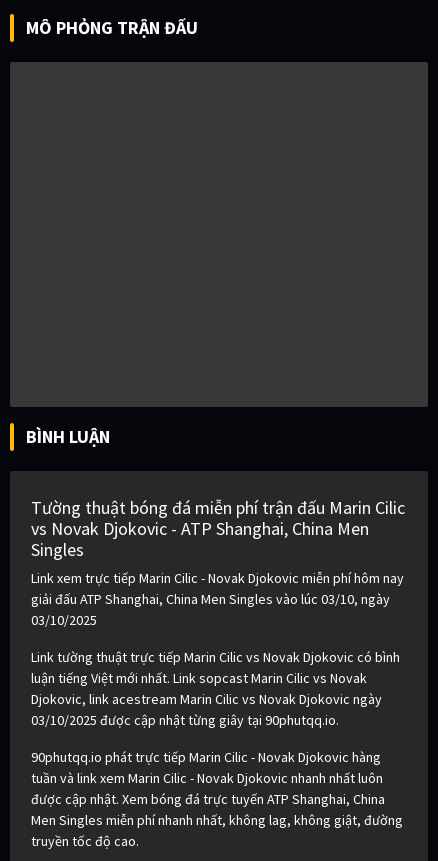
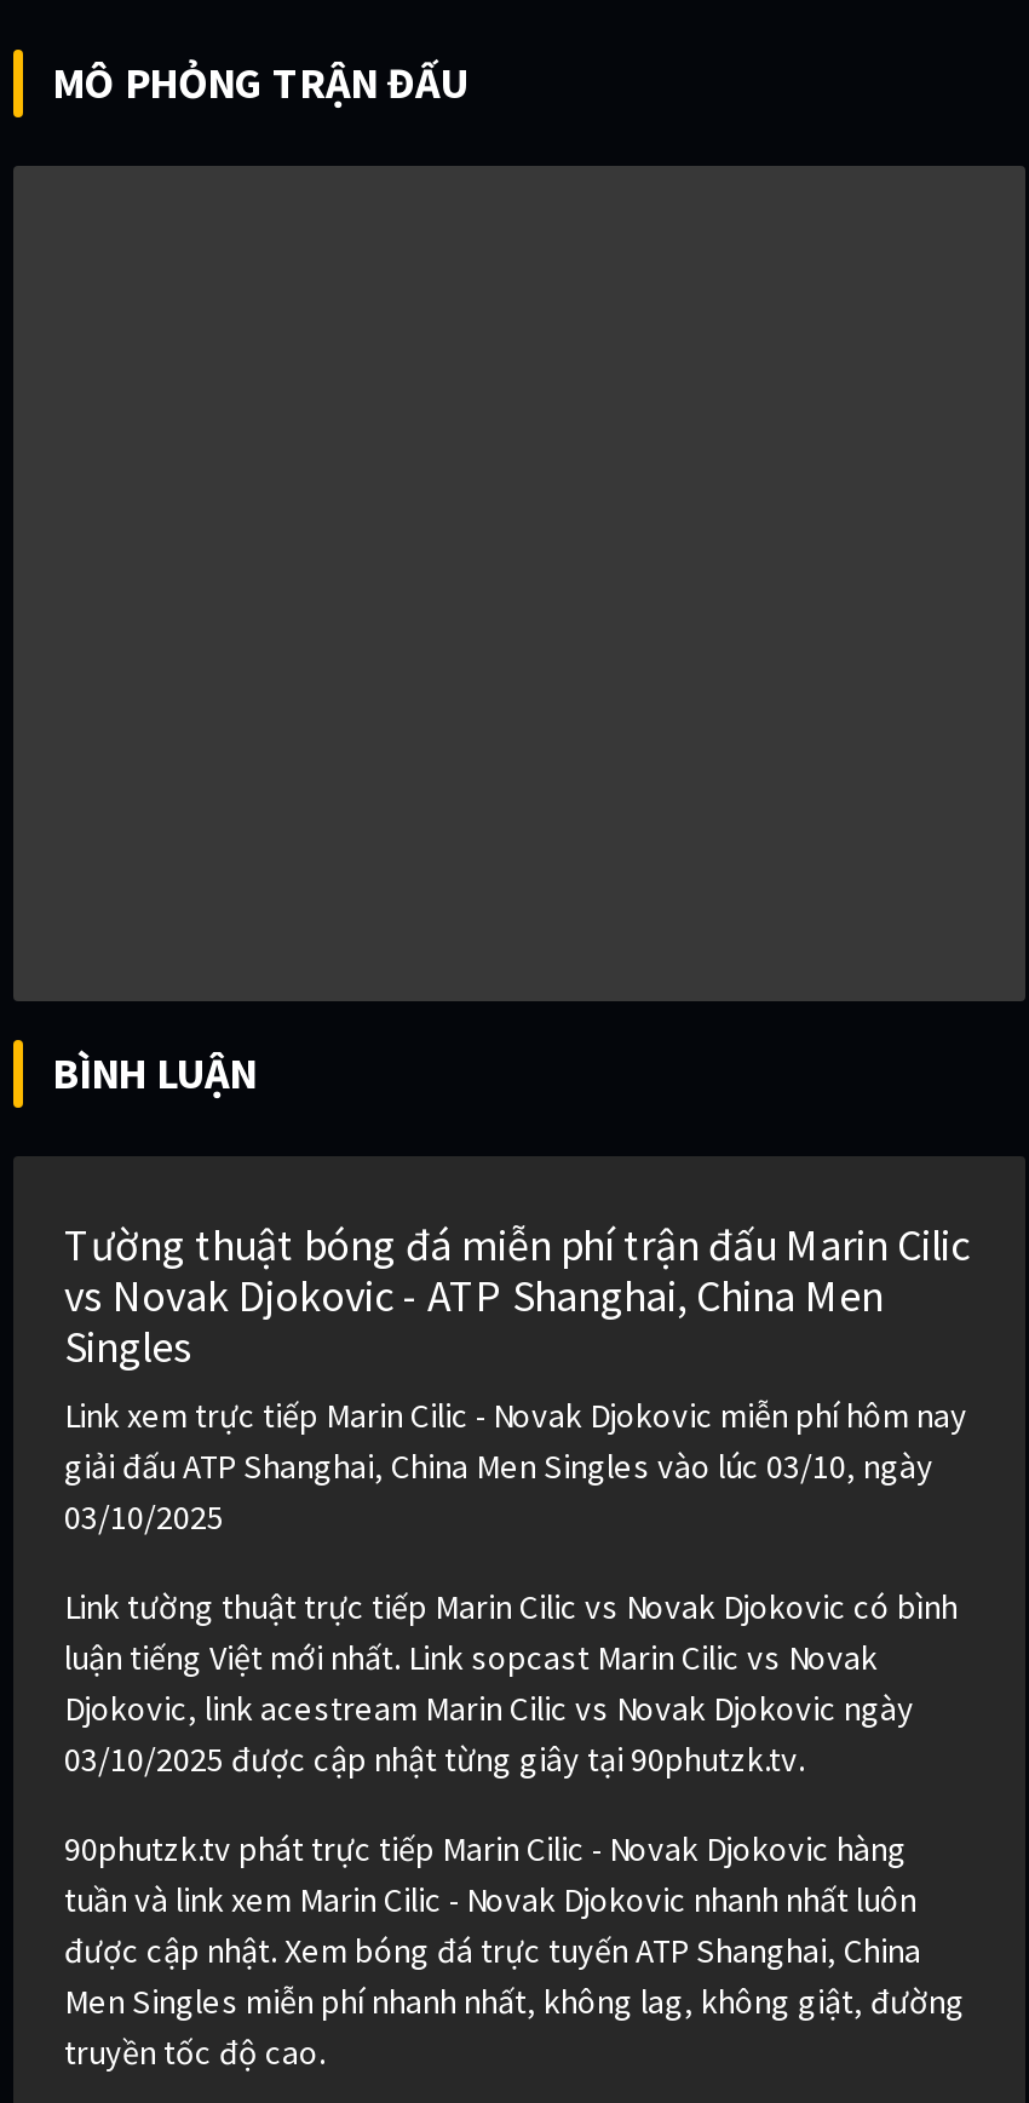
[31,711,339,729] 03/10/2025 được cập nhật từng giây tại 90phutqq.io. -> [64,1738,805,1782] 03/10/2025 được cập nhật từng giây tại 90phutzk.tv.
[31,748,381,766] 90phutqq.io phát trực tiếp Marin Cilic - Novak Djokovic hàng -> [64,1828,907,1872] 90phutzk.tv phát trực tiếp Marin Cilic - Novak Djokovic hàng

